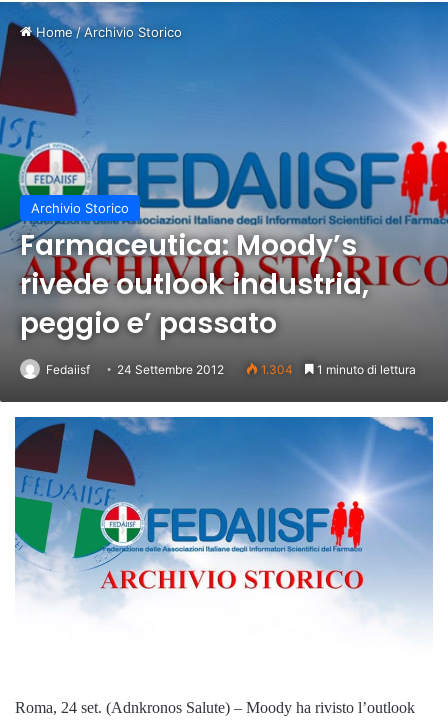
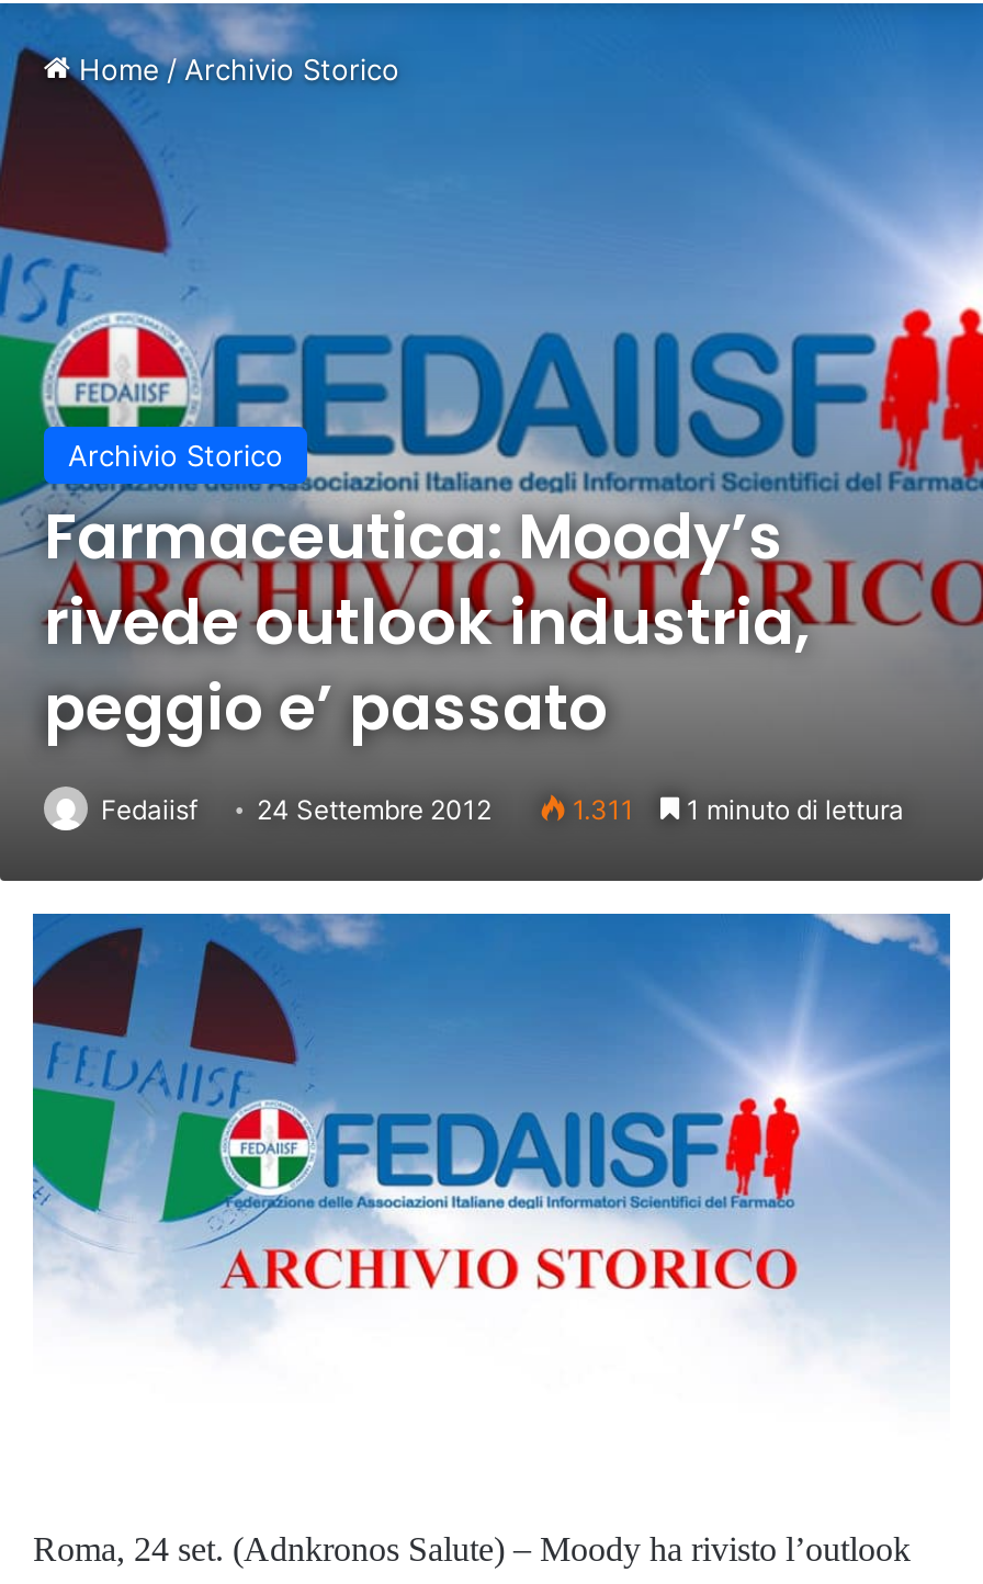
[258,362,416,377] 1.304 1 minuto di lettura -> [566,794,904,827] 1.311 1 minuto di lettura

